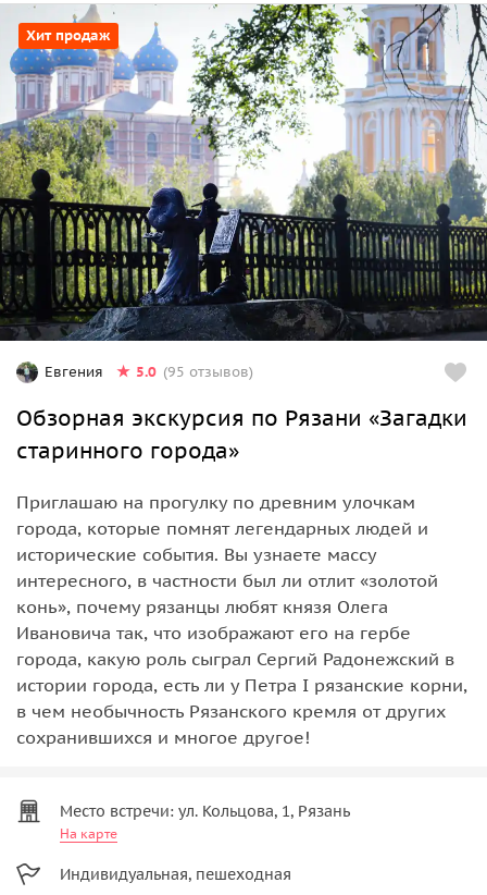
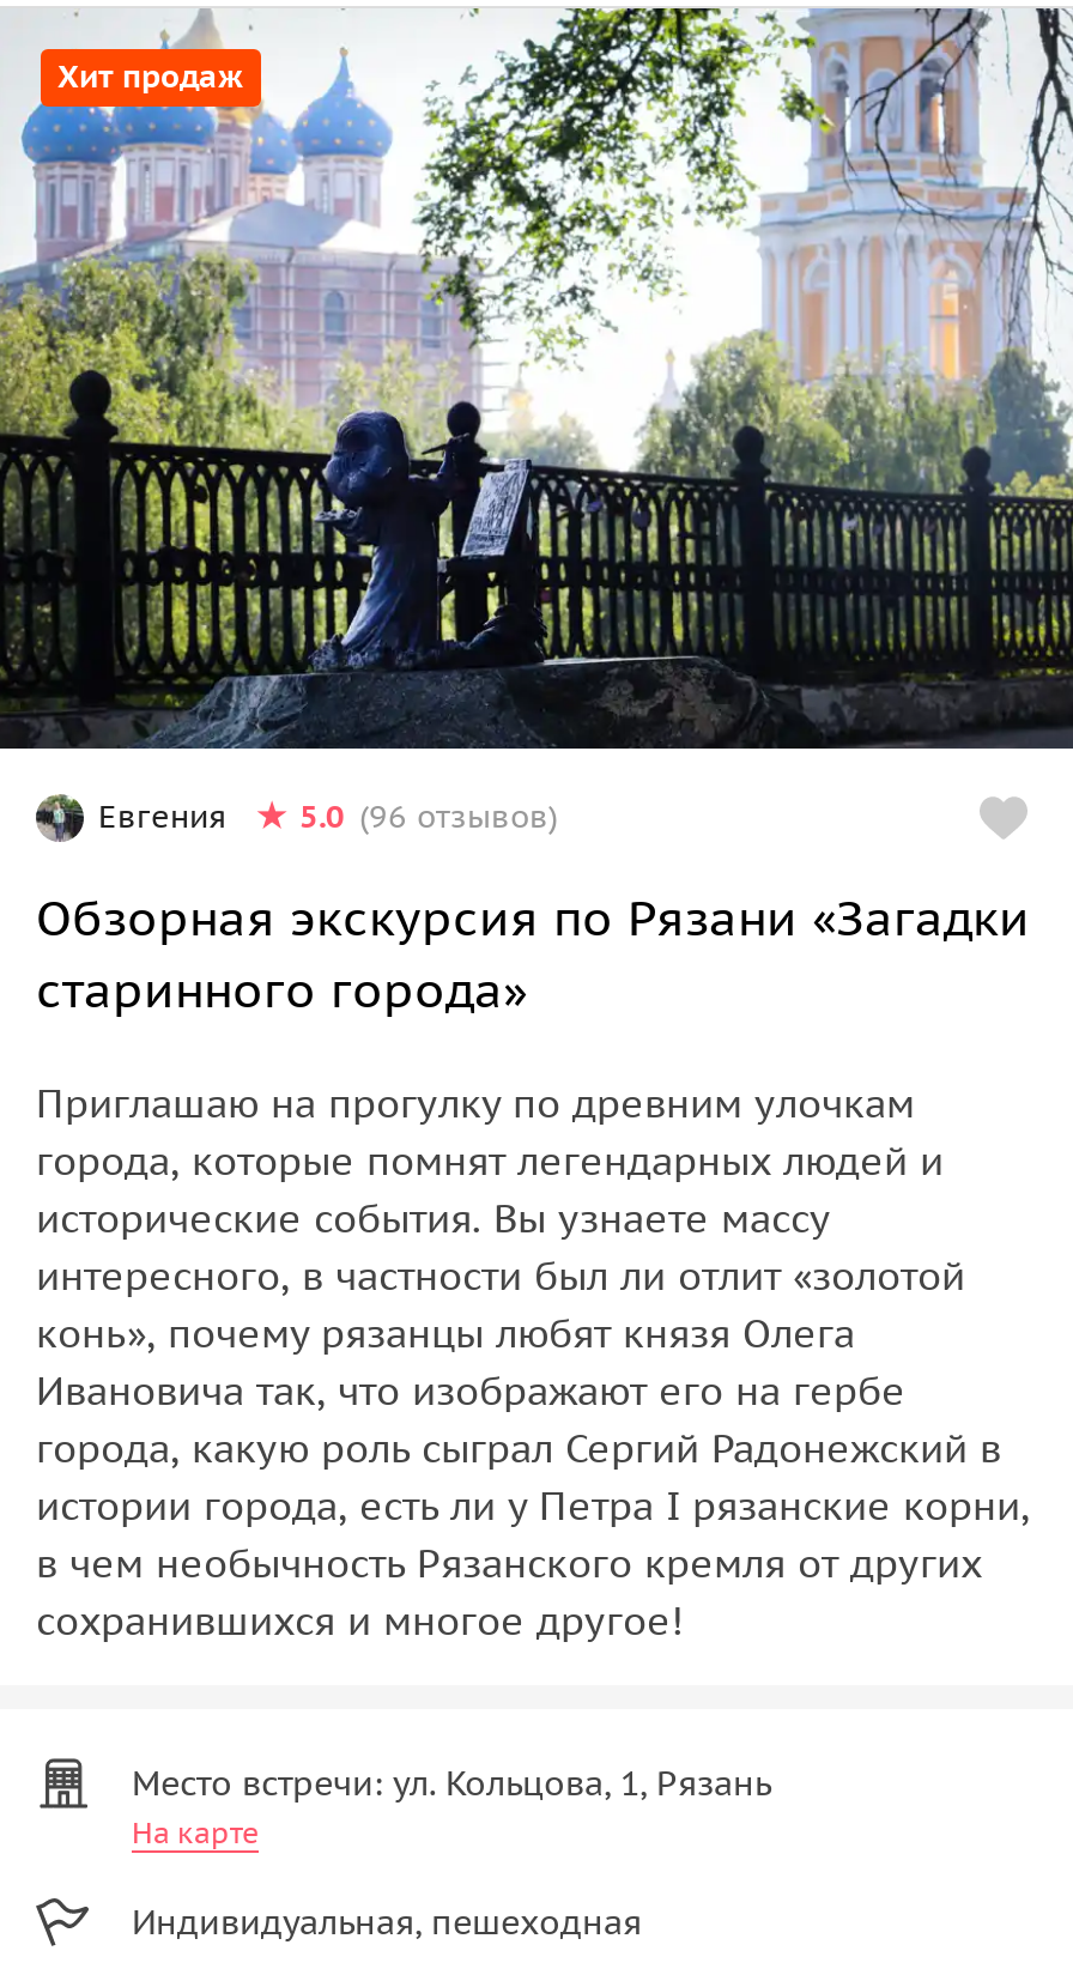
[45,362,253,381] Евгения 5.0 (95 отзывов) -> [98,796,558,837] Евгения 5.0 (96 отзывов)

